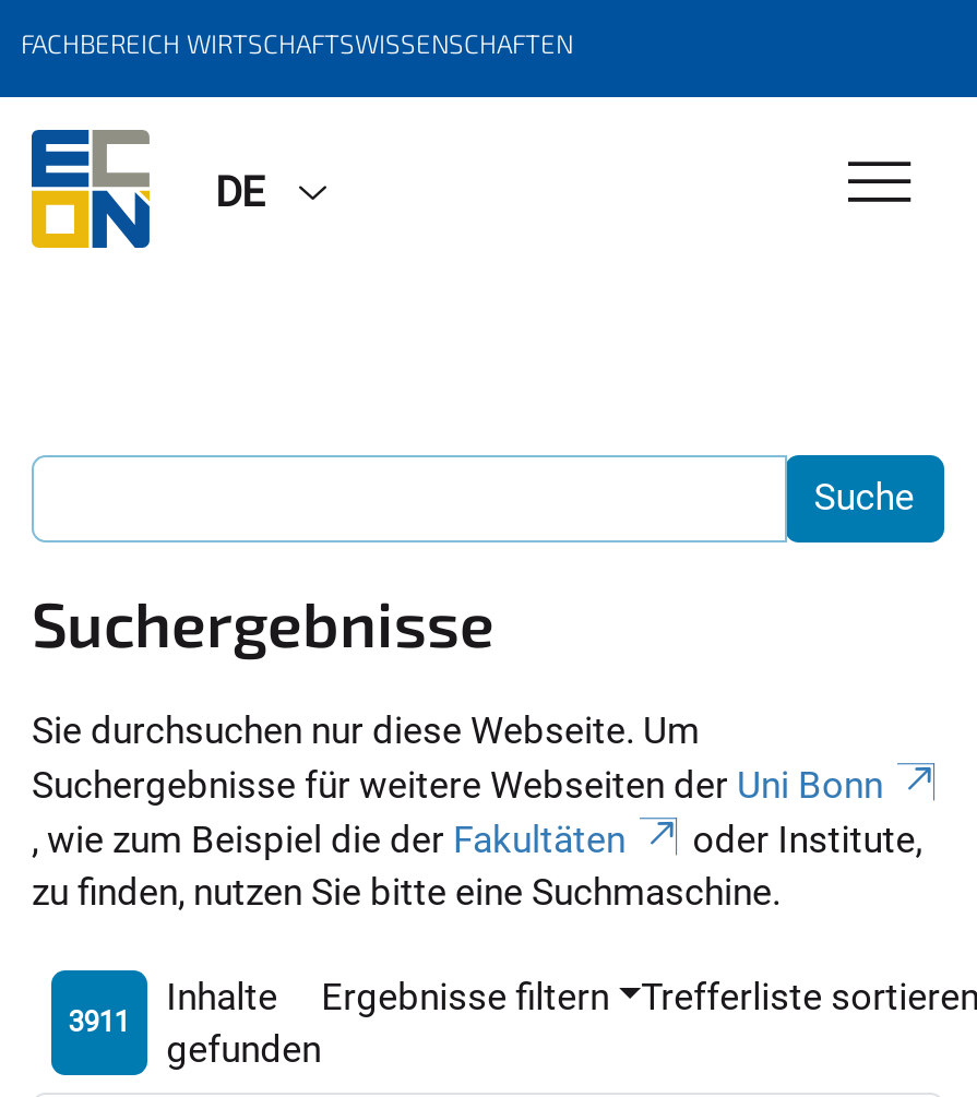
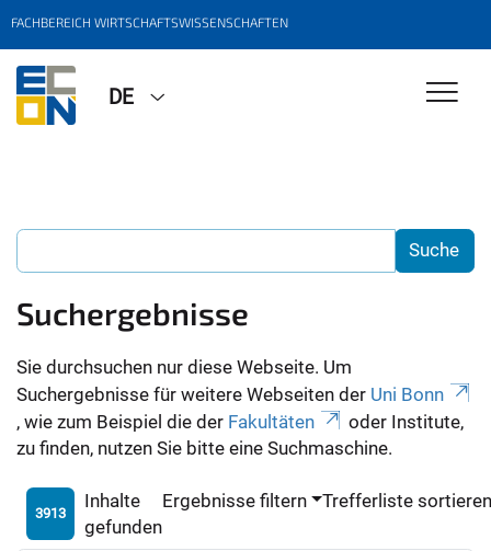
[68,1005,129,1038] 3911 -> [35,505,66,521] 3913

